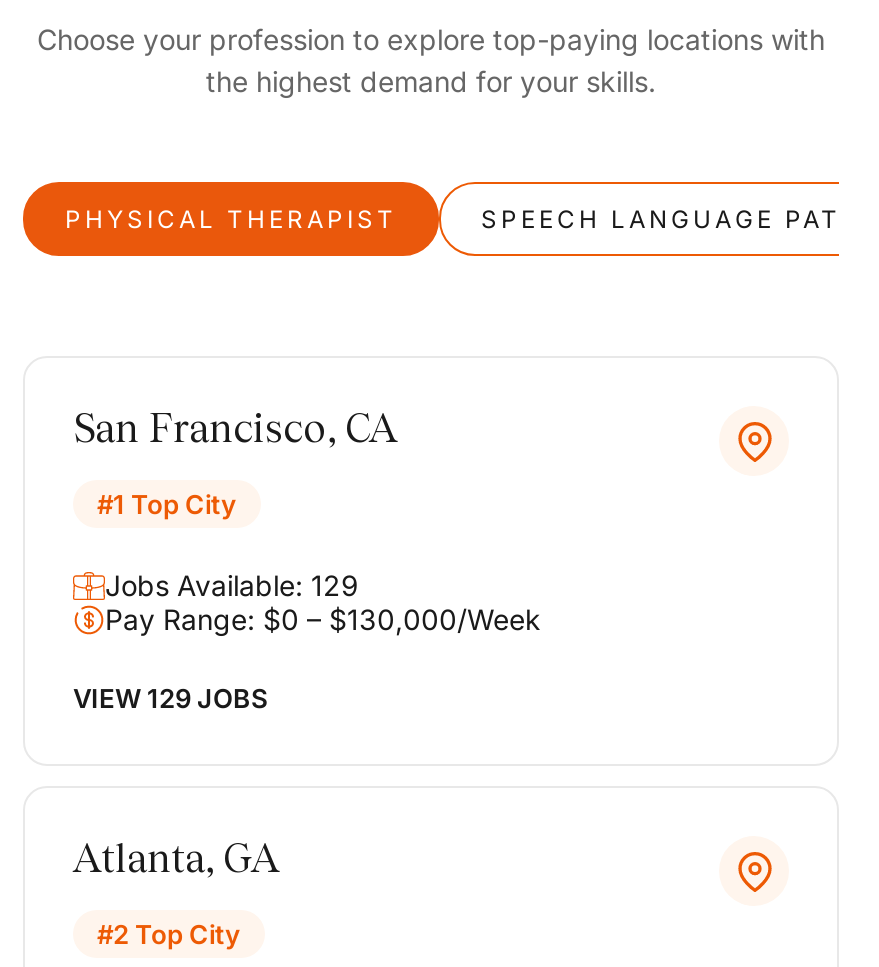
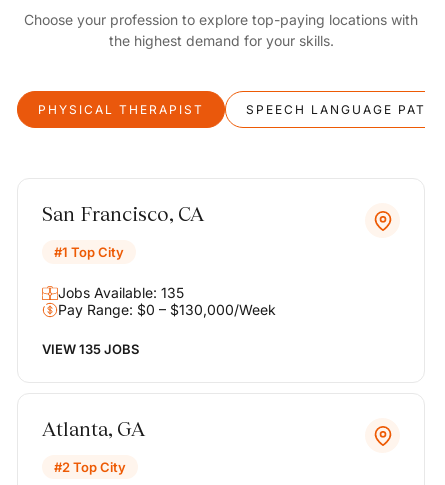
[105,568,359,602] Jobs Available: 129 -> [58,284,184,301] Jobs Available: 135
[73,682,267,714] VIEW 129 JOBS -> [42,341,139,357] VIEW 135 JOBS

